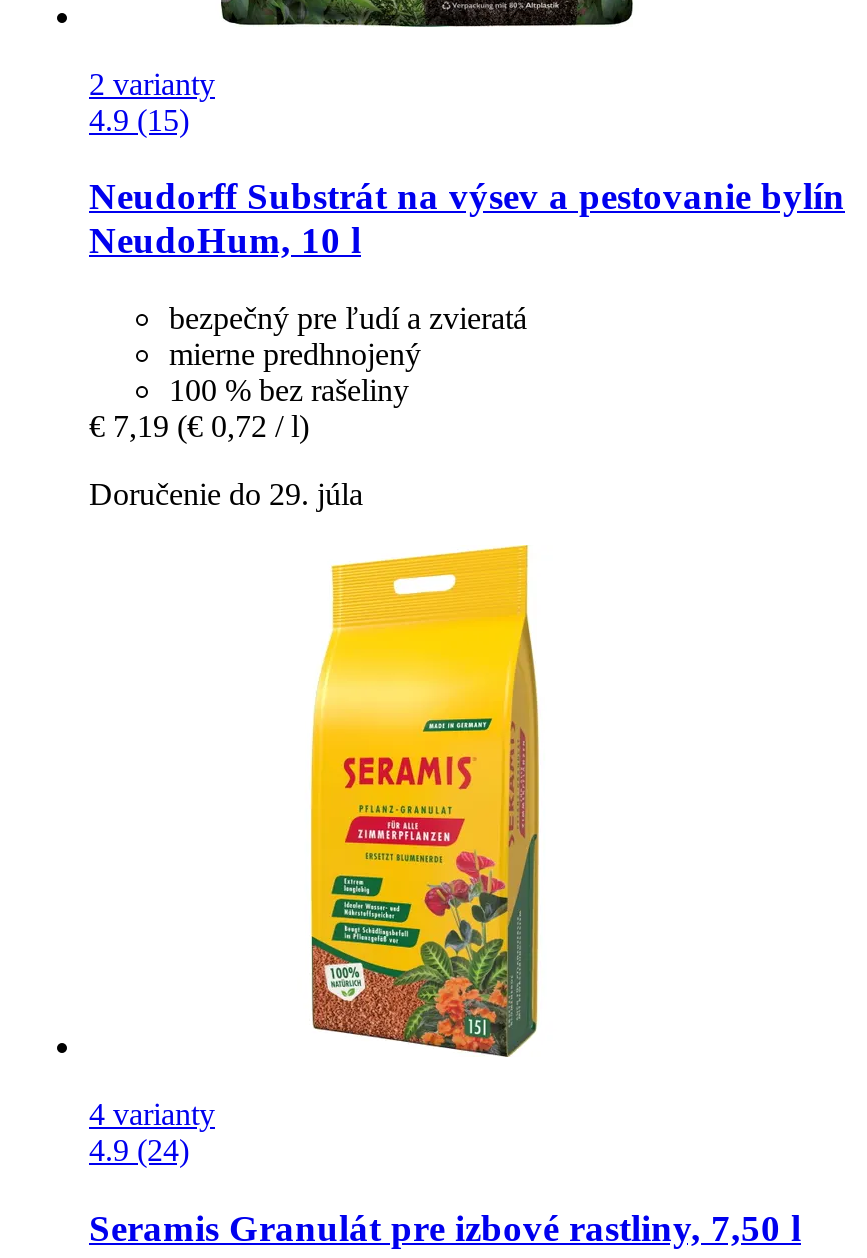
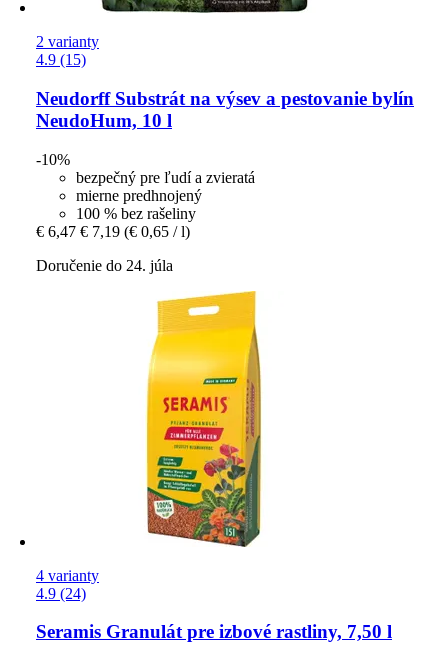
none -> [36,151,70,168] -10%
[89,409,309,443] € 7,19 (€ 0,72 / l) -> [36,223,190,240] € 6,47 € 7,19 (€ 0,65 / l)
[89,477,363,511] Doručenie do 29. júla -> [36,257,173,274] Doručenie do 24. júla

